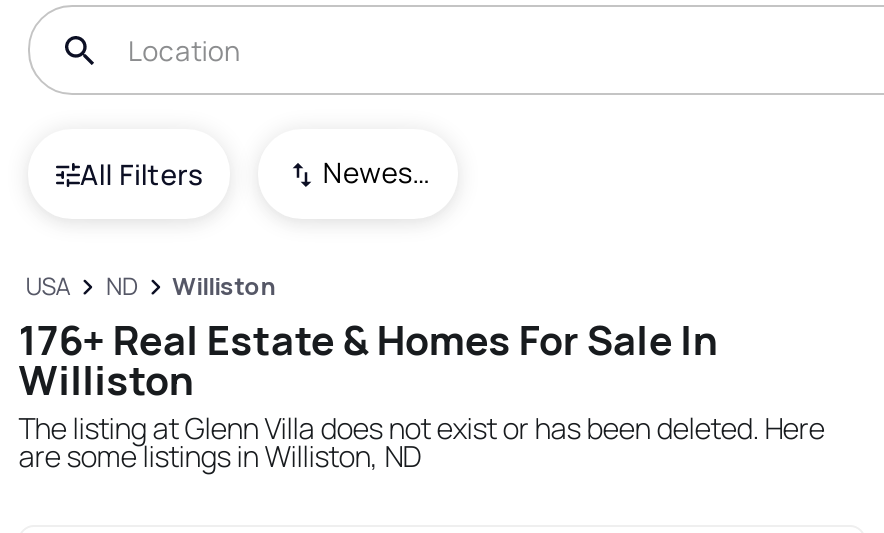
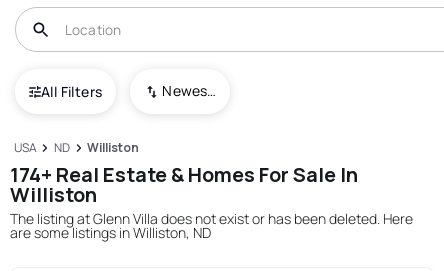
[18,313,716,367] 176+ Real Estate & Homes For Sale In -> [10,161,358,188] 174+ Real Estate & Homes For Sale In

